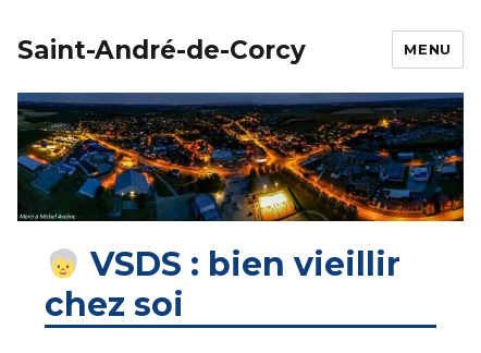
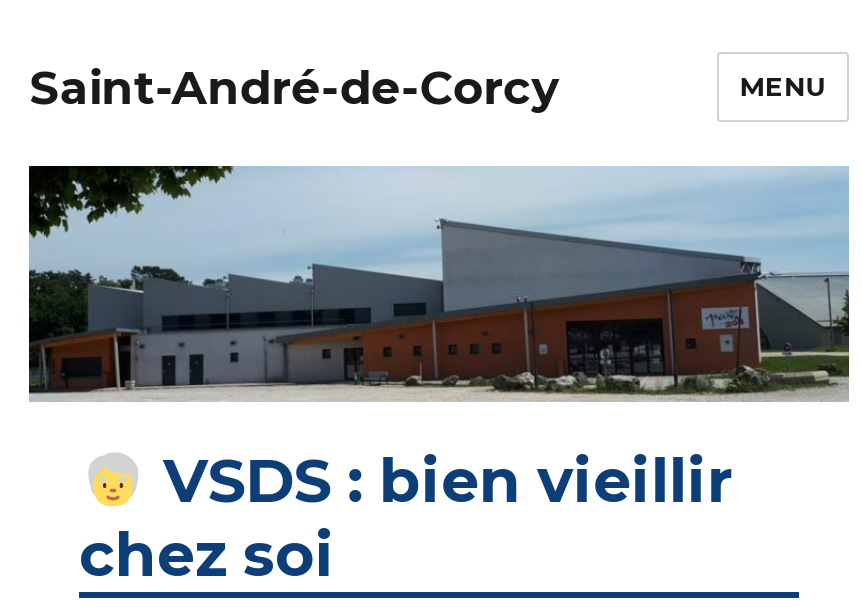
[16,92,465,222] [image] -> [27,164,851,402] [image]

